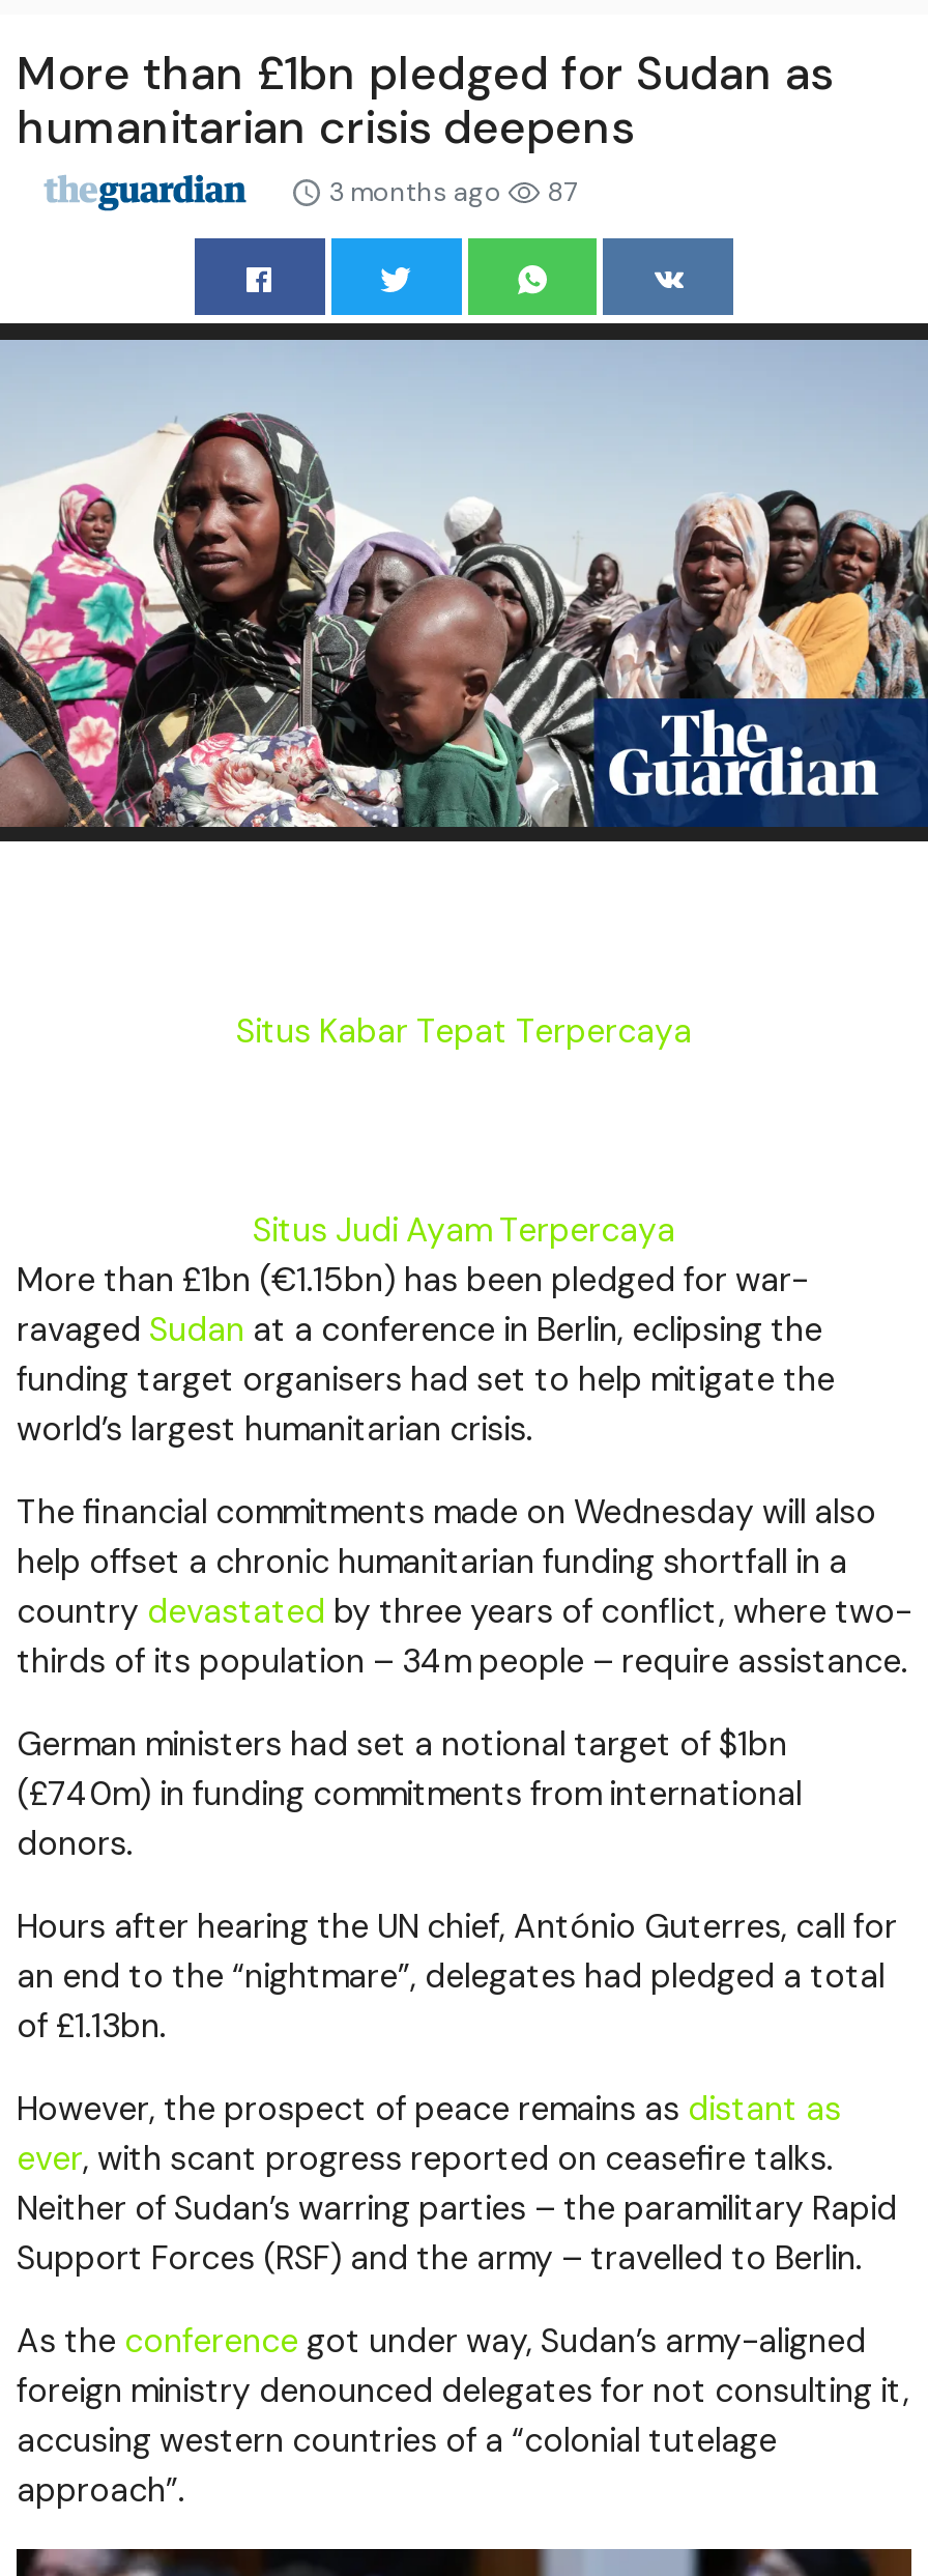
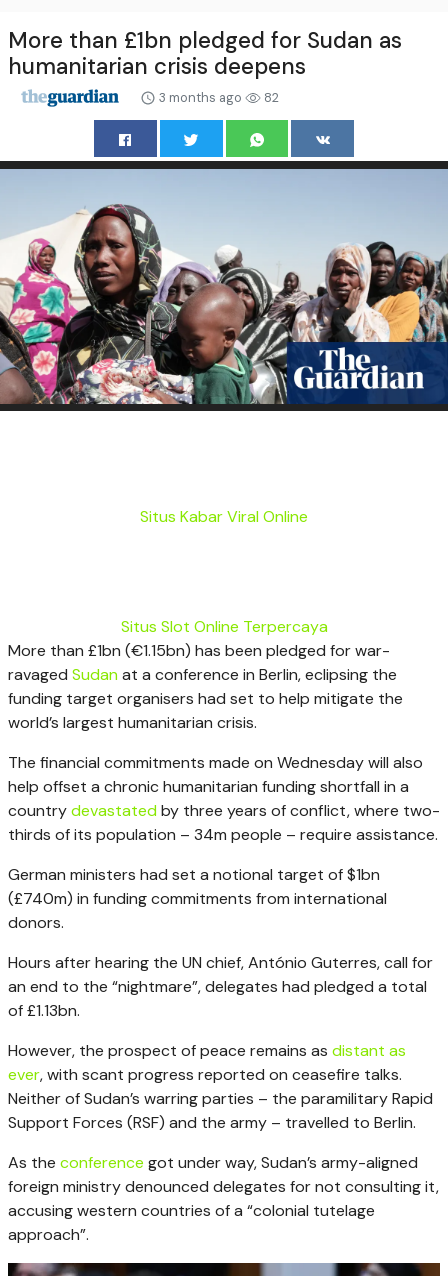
[323,173,578,208] 3 months ago 87 -> [156,89,279,106] 3 months ago 82
[236,1009,692,1053] Situs Kabar Tepat Terpercaya -> [140,506,308,527] Situs Kabar Viral Online
[253,1208,675,1251] Situs Judi Ayam Terpercaya -> [120,616,327,637] Situs Slot Online Terpercaya

